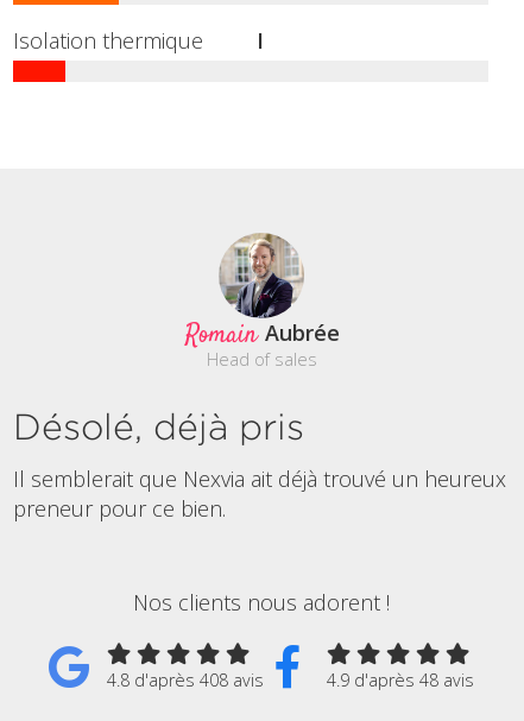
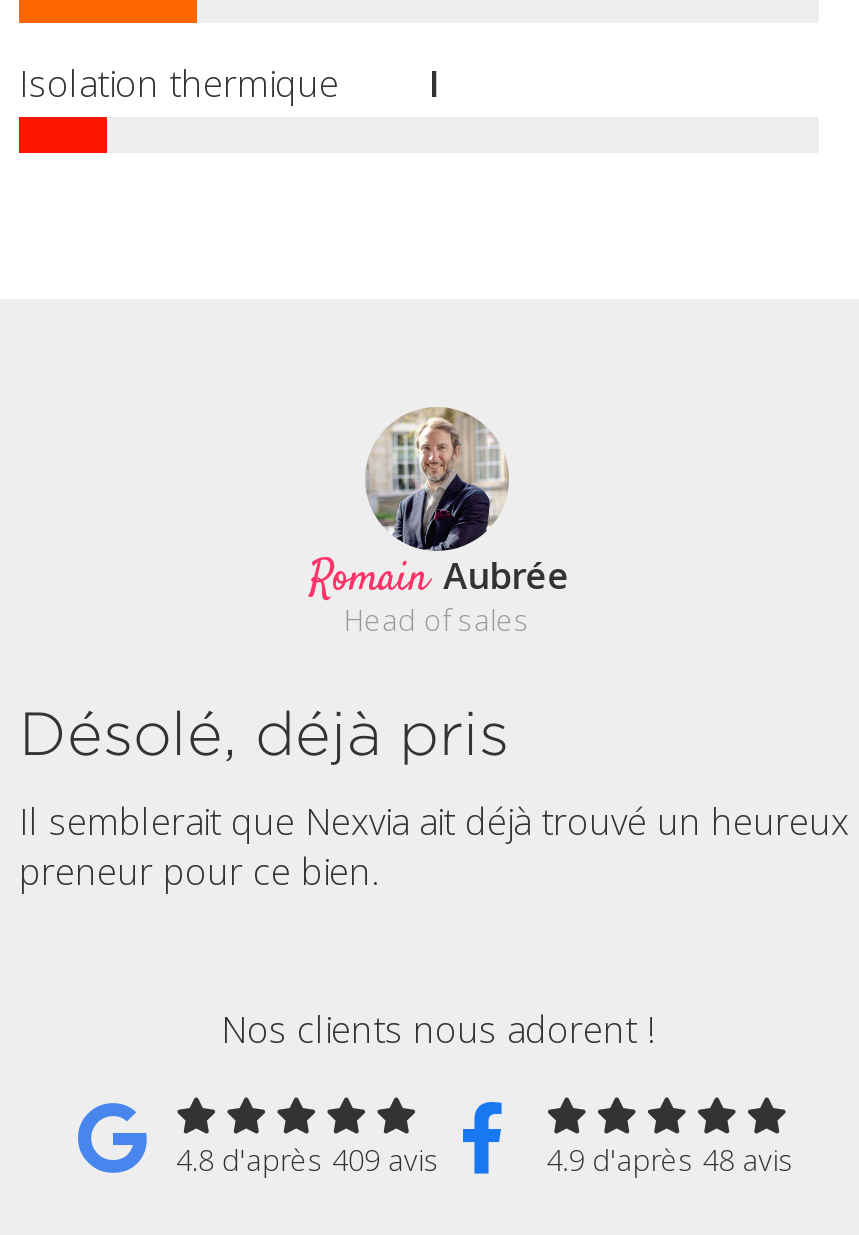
[106,669,263,692] 4.8 d'après 408 avis -> [176,1142,440,1180] 4.8 d'après 409 avis

